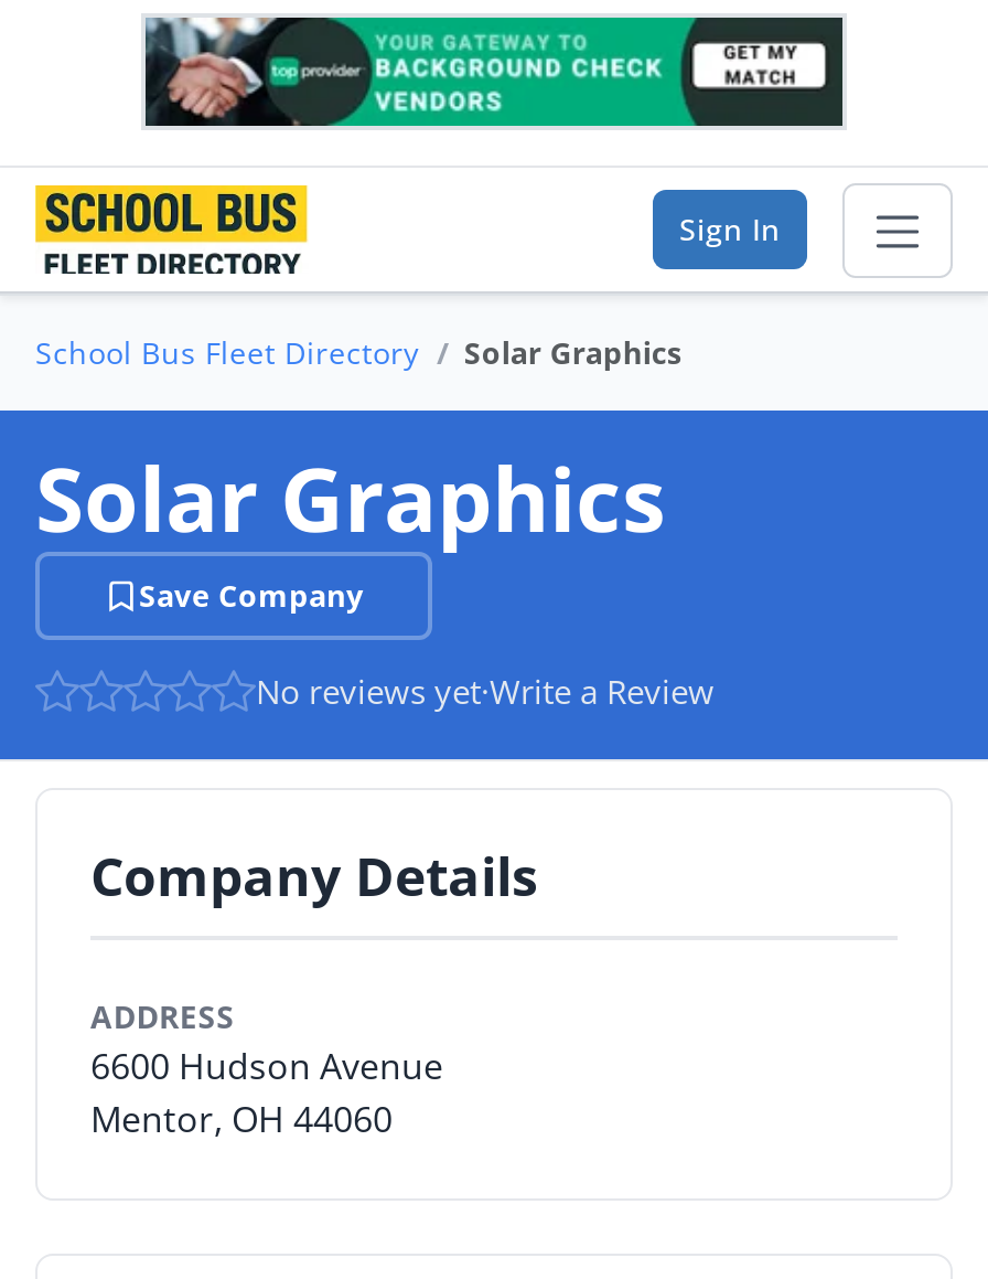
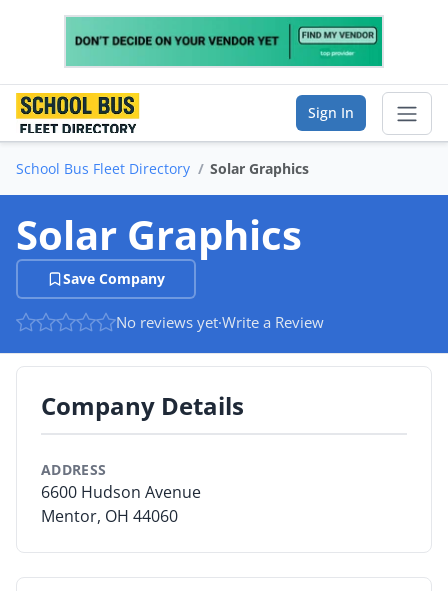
[143,15,845,128] [image] -> [65,16,383,67] [image]

